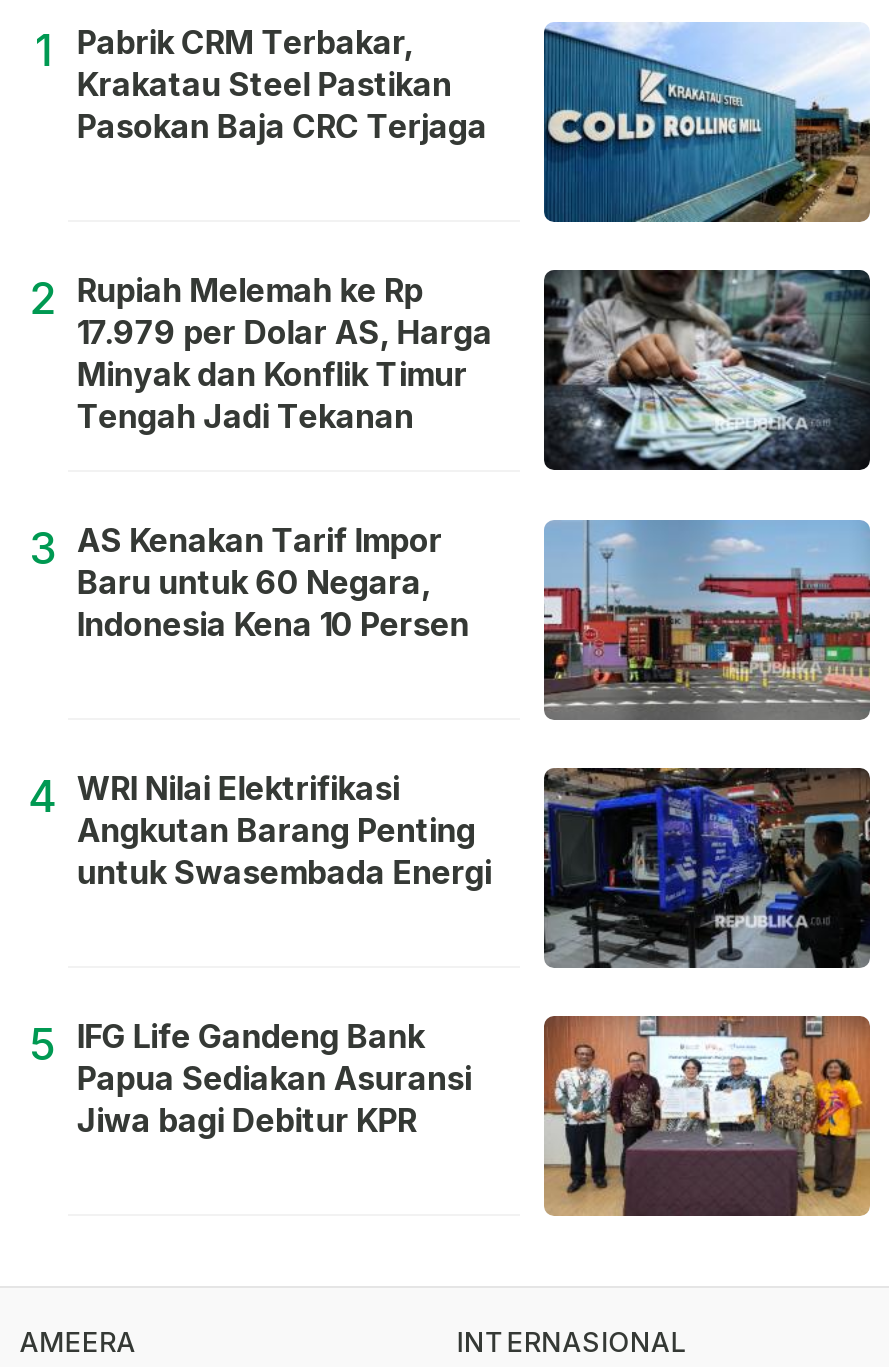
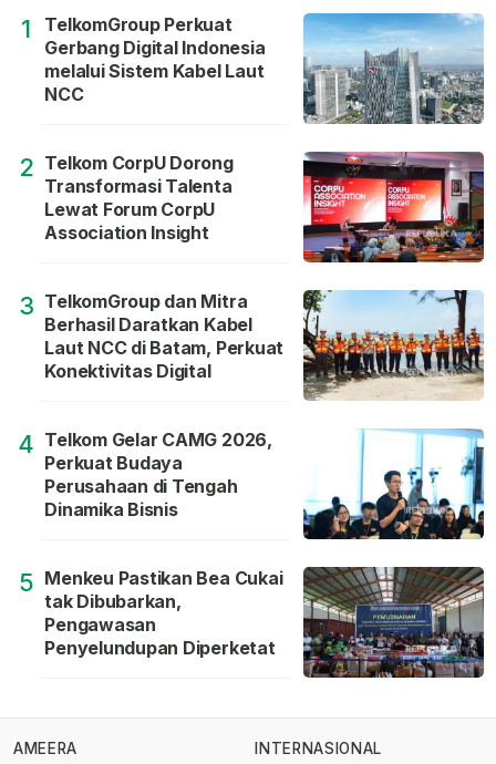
[77,22,870,224] [image] | Pabrik CRM Terbakar, | Krakatau Steel Pastikan | Pasokan Baja CRC Terjaga -> [45,12,484,125] [image] | TelkomGroup Perkuat | Gerbang Digital Indonesia | melalui Sistem Kabel Laut | NCC
[29,271,492,437] 2 Rupiah Melemah ke Rp | 17.979 per Dolar AS, Harga | Minyak dan Konflik Timur | Tengah Jadi Tekanan -> [18,152,233,244] 2 Telkom CorpU Dorong | Transformasi Talenta | Lewat Forum CorpU | Association Insight
[542,268,872,472] [image] -> [302,151,485,264] [image]
[29,520,872,720] [image] | 3 AS Kenakan Tarif Impor | Baru untuk 60 Negara, | Indonesia Kena 10 Persen -> [18,289,484,400] [image] | 3 TelkomGroup dan Mitra | Berhasil Daratkan Kabel | Laut NCC di Batam, Perkuat | Konektivitas Digital
[28,766,872,970] [image] | 4 WRI Nilai Elektrifikasi | Angkutan Barang Penting | untuk Swasembada Energi -> [18,429,485,540] [image] | 4 Telkom Gelar CAMG 2026, | Perkuat Budaya | Perusahaan di Tengah | Dinamika Bisnis
[29,1014,872,1218] [image] | 5 IFG Life Gandeng Bank | Papua Sediakan Asuransi | Jiwa bagi Debitur KPR -> [18,566,485,679] [image] | 5 Menkeu Pastikan Bea Cukai | tak Dibubarkan, | Pengawasan | Penyelundupan Diperketat

